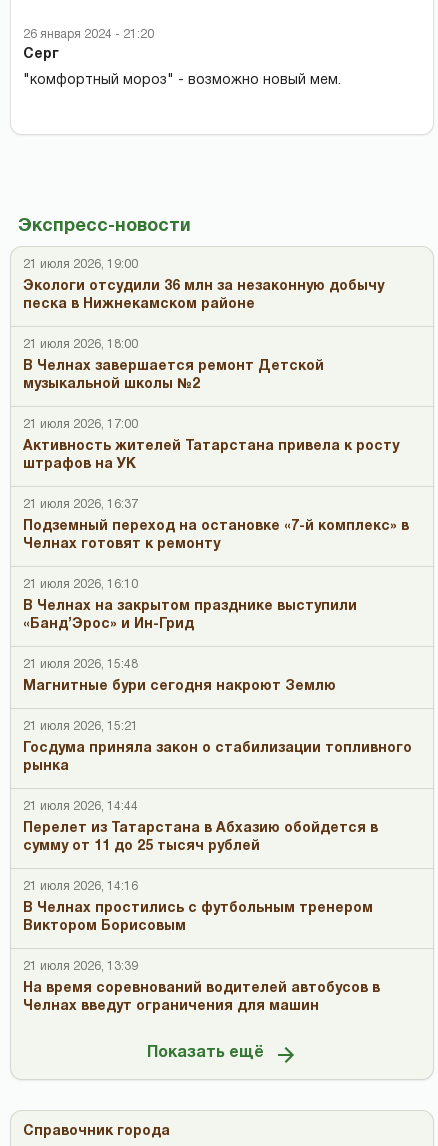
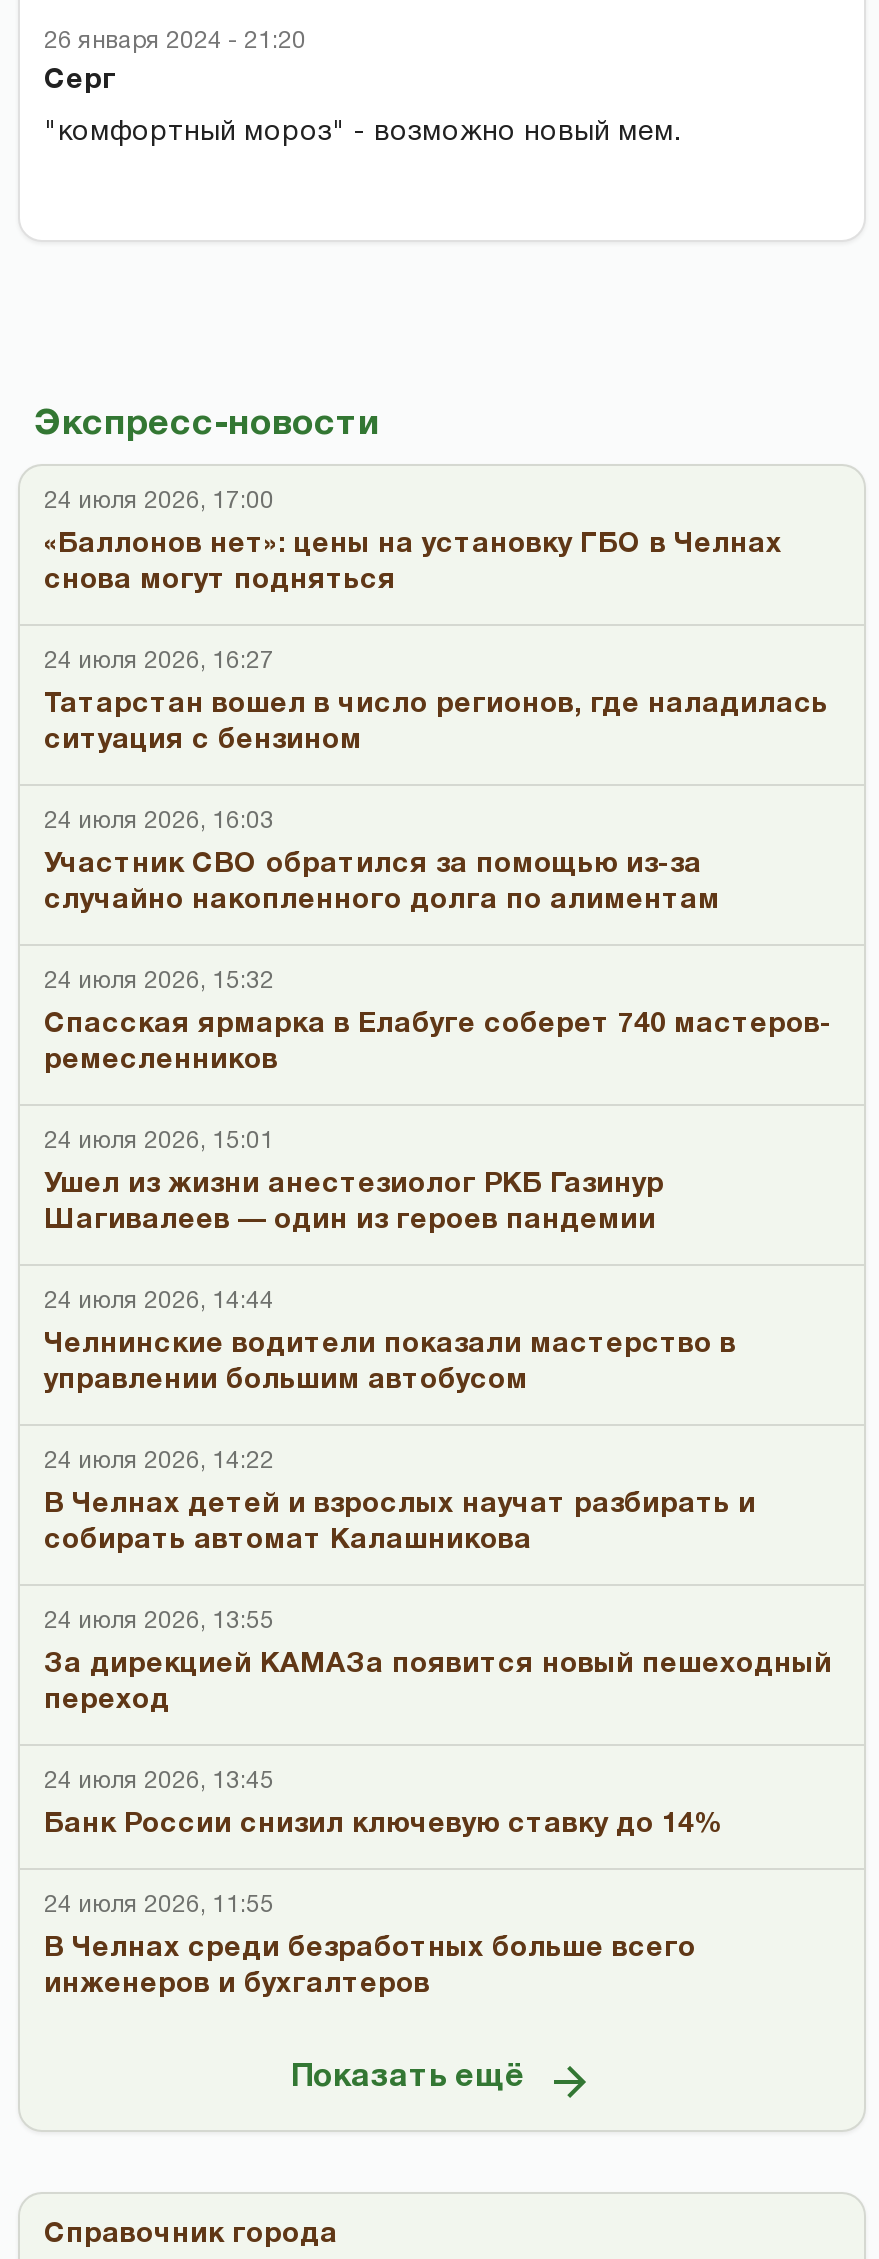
[23,259,138,270] 21 июля 2026, 19:00 -> [44,490,274,512] 24 июля 2026, 17:00
[23,280,384,311] Экологи отсудили 36 млн за незаконную добычу | песка в Нижнекамском районе -> [44,532,782,594] «Баллонов нет»: цены на установку ГБО в Челнах | снова могут подняться
[23,339,138,350] 21 июля 2026, 18:00 -> [44,650,274,672] 24 июля 2026, 16:27
[23,360,324,391] В Челнах завершается ремонт Детской | музыкальной школы №2 -> [44,692,828,754] Татарстан вошел в число регионов, где наладилась | ситуация с бензином
[23,419,138,430] 21 июля 2026, 17:00 -> [44,810,274,832] 24 июля 2026, 16:03
[23,440,399,471] Активность жителей Татарстана привела к росту | штрафов на УК -> [44,852,720,914] Участник СВО обратился за помощью из-за | случайно накопленного долга по алиментам
[23,499,138,510] 21 июля 2026, 16:37 -> [44,970,274,992] 24 июля 2026, 15:32
[23,520,409,551] Подземный переход на остановке «7-й комплекс» в | Челнах готовят к ремонту -> [44,1012,832,1074] Спасская ярмарка в Елабуге соберет 740 мастеров- | ремесленников
[23,579,138,590] 21 июля 2026, 16:10 -> [44,1130,274,1152] 24 июля 2026, 15:01
[23,600,357,631] В Челнах на закрытом празднике выступили | «Банд’Эрос» и Ин-Грид -> [44,1172,664,1234] Ушел из жизни анестезиолог РКБ Газинур | Шагивалеев — один из героев пандемии
[23,659,138,670] 21 июля 2026, 15:48 -> [44,1290,274,1312] 24 июля 2026, 14:44
[23,680,336,693] Магнитные бури сегодня накроют Землю -> [44,1332,736,1394] Челнинские водители показали мастерство в | управлении большим автобусом
[23,721,138,732] 21 июля 2026, 15:21 -> [44,1450,274,1472] 24 июля 2026, 14:22
[23,742,412,773] Госдума приняла закон о стабилизации топливного | рынка -> [44,1492,756,1554] В Челнах детей и взрослых научат разбирать и | собирать автомат Калашникова
[23,801,138,812] 21 июля 2026, 14:44 -> [44,1610,274,1632] 24 июля 2026, 13:55
[23,822,378,853] Перелет из Татарстана в Абхазию обойдется в | сумму от 11 до 25 тысяч рублей -> [44,1652,832,1714] За дирекцией КАМАЗа появится новый пешеходный | переход
[23,881,138,892] 21 июля 2026, 14:16 -> [44,1770,274,1792] 24 июля 2026, 13:45
[23,902,373,933] В Челнах простились с футбольным тренером | Виктором Борисовым -> [44,1812,722,1838] Банк России снизил ключевую ставку до 14%
[23,961,138,972] 21 июля 2026, 13:39 -> [44,1894,274,1916] 24 июля 2026, 11:55
[23,982,380,1013] На время соревнований водителей автобусов в | Челнах введут ограничения для машин -> [44,1936,696,1998] В Челнах среди безработных больше всего | инженеров и бухгалтеров

